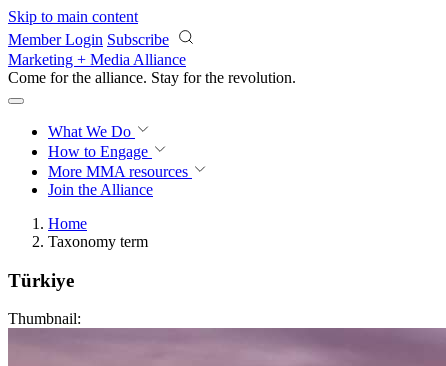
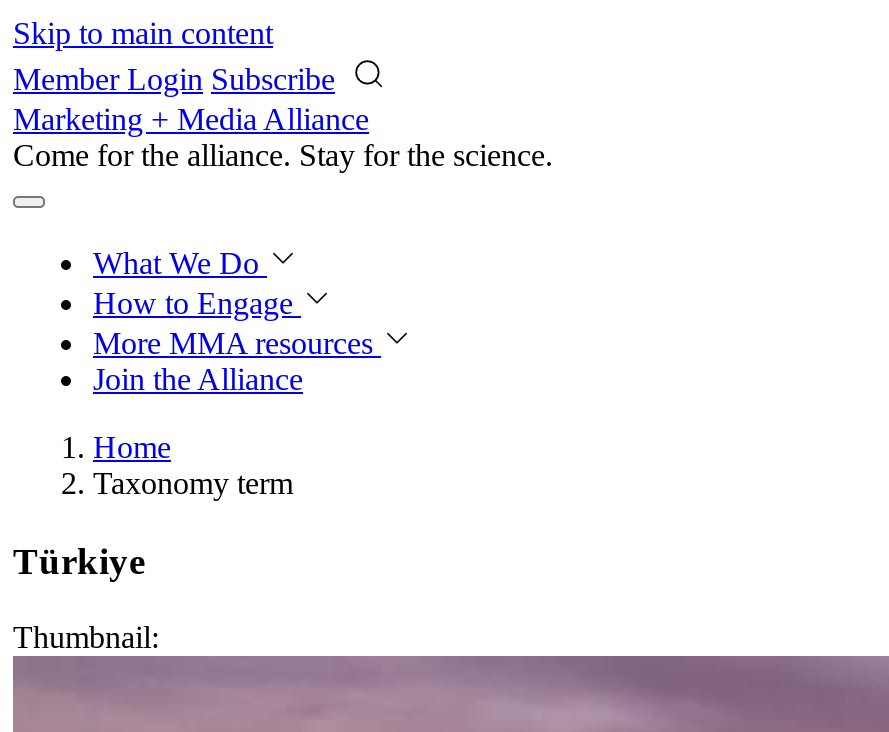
[8,69,296,86] Come for the alliance. Stay for the revolution. -> [13,138,601,172] Come for the alliance. Stay for the knowledge.

